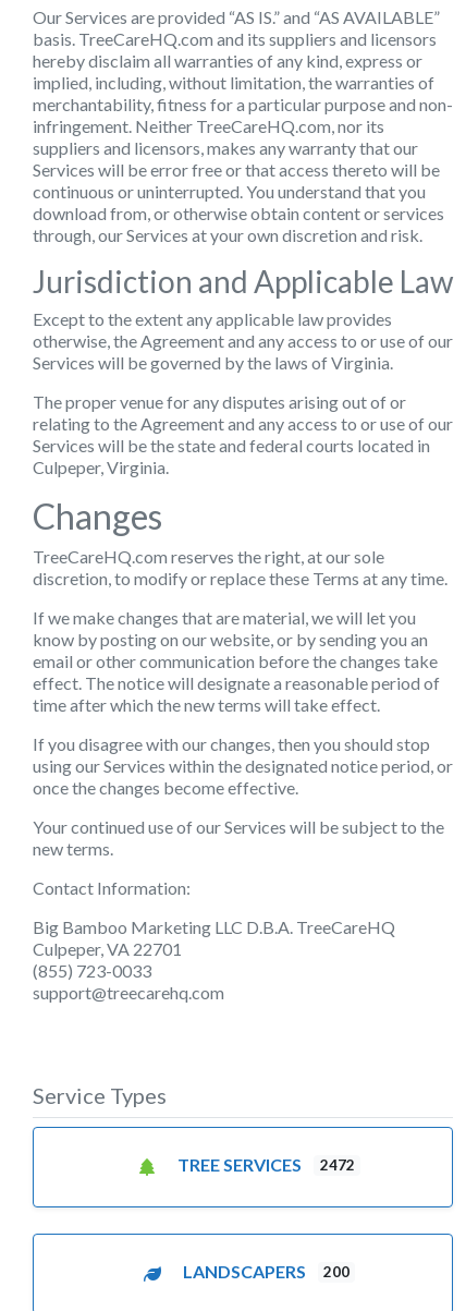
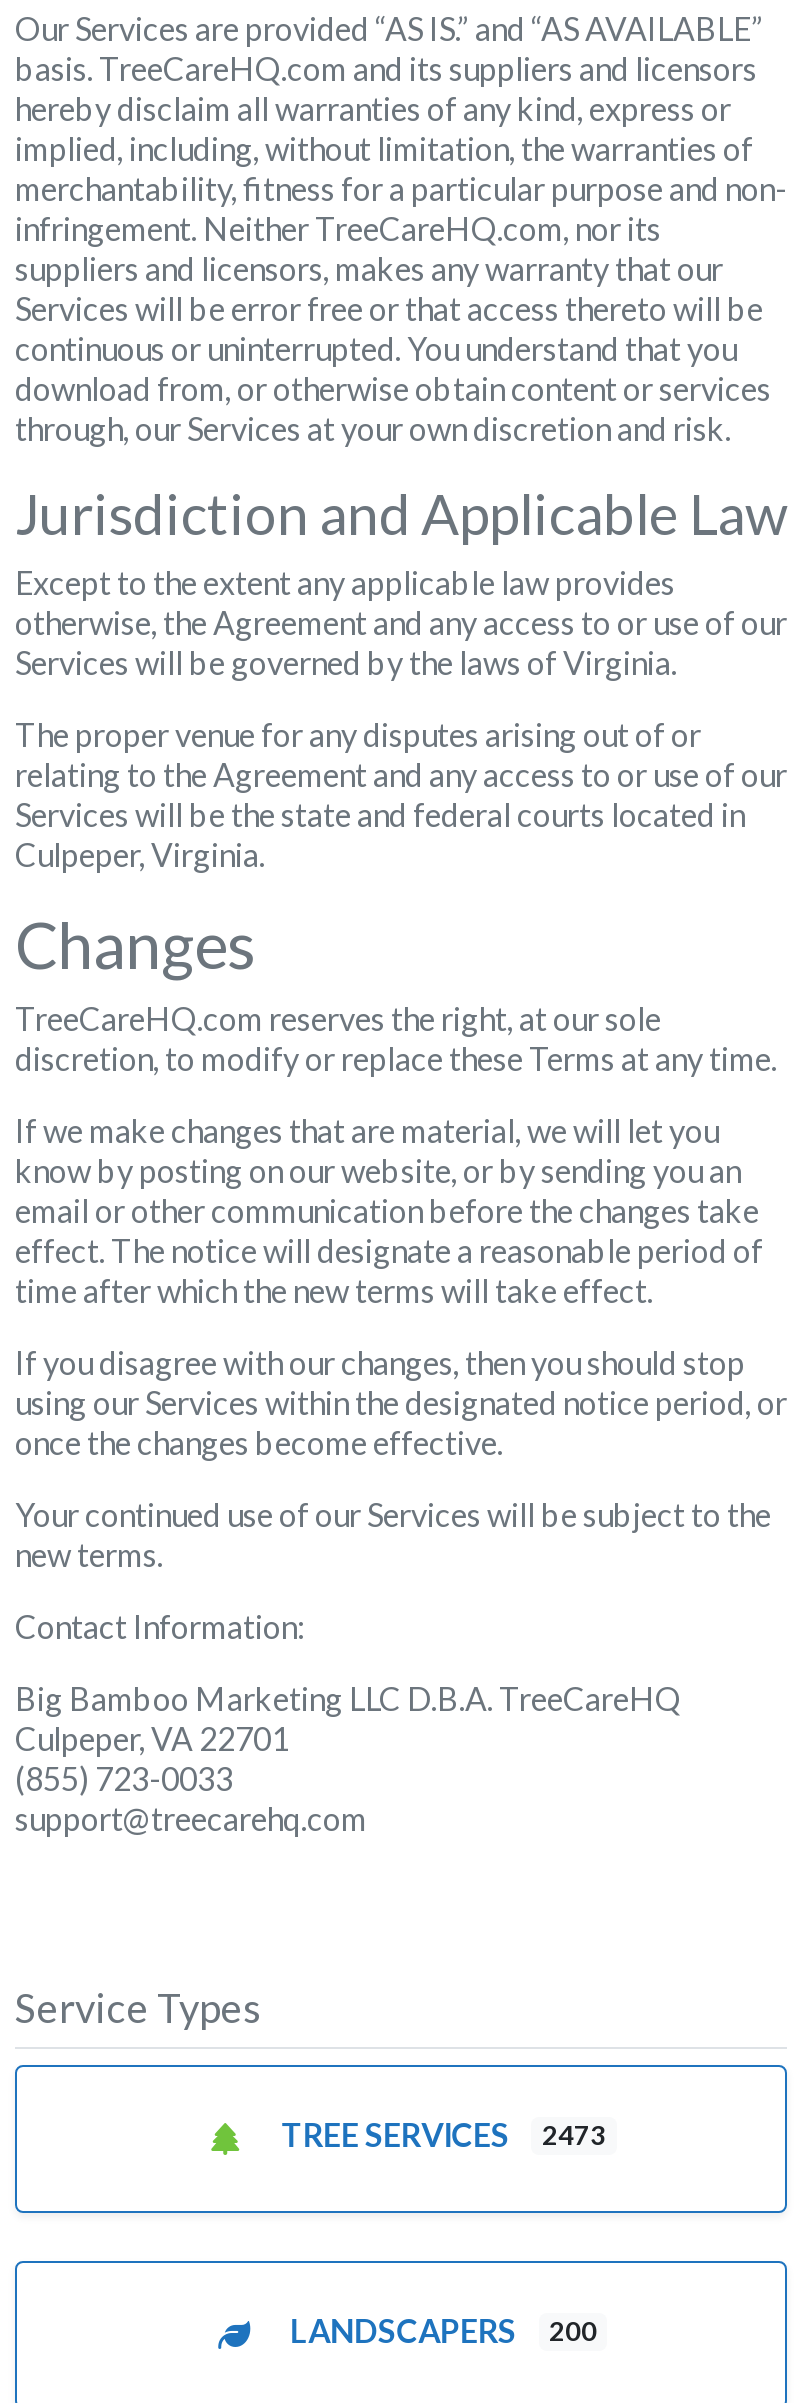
[178,1154,354,1175] TREE SERVICES 2472 -> [281,2115,606,2153] TREE SERVICES 2473

